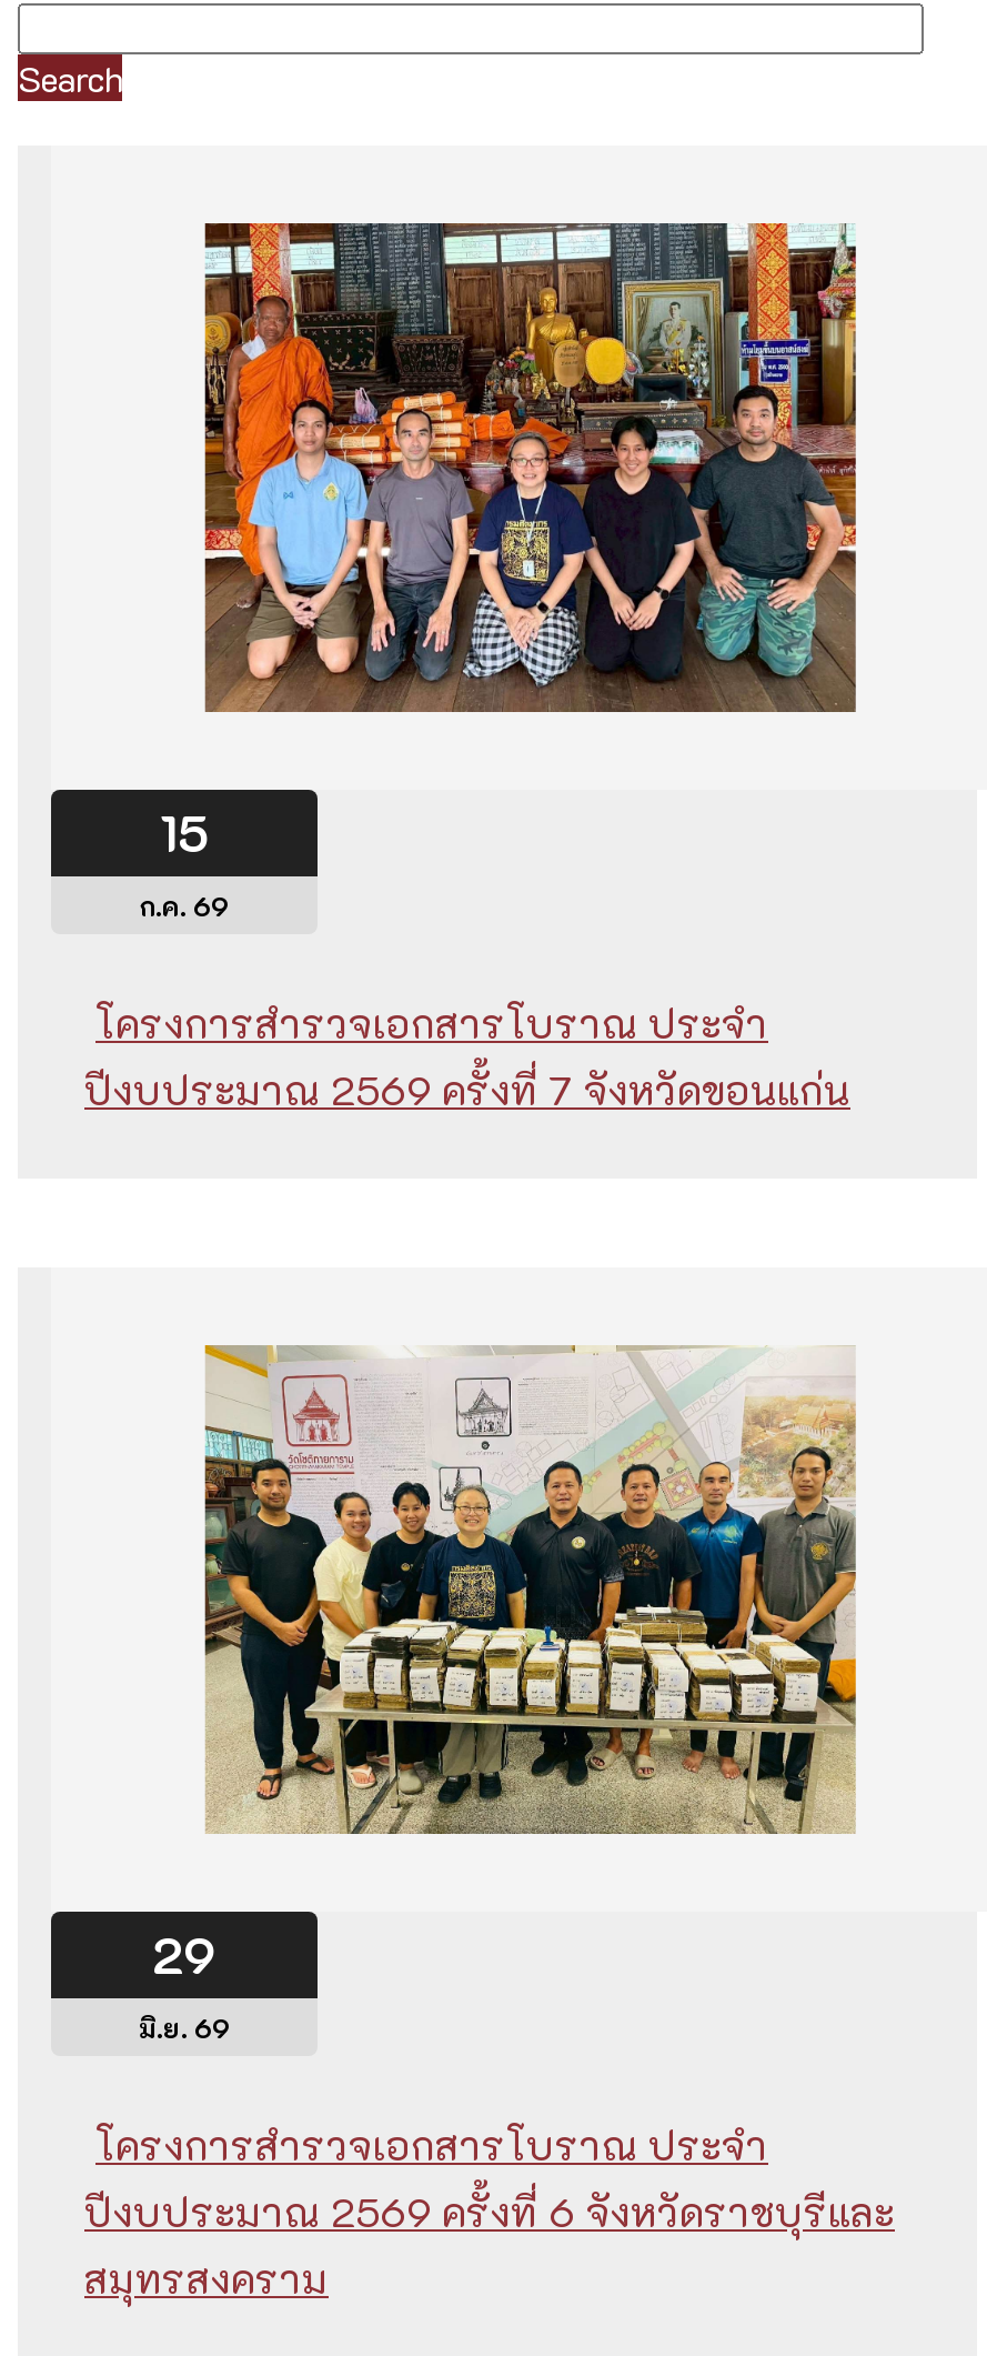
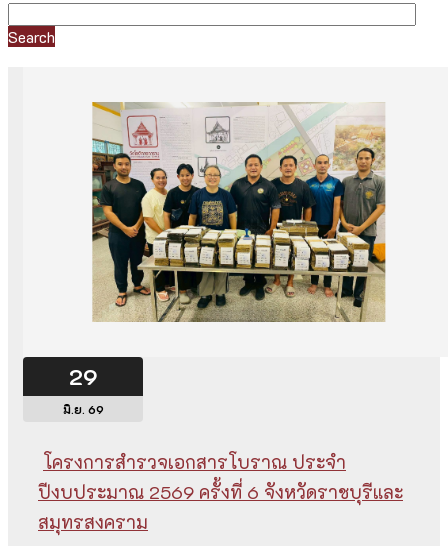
[202,221,857,712] [image] -> none
[84,801,850,1117] 15 | ก.ค. 69 | โครงการสำรวจเอกสารโบราณ ประจำ | ปีงบประมาณ 2569 ครั้งที่ 7 จังหวัดขอนแก่น -> none

